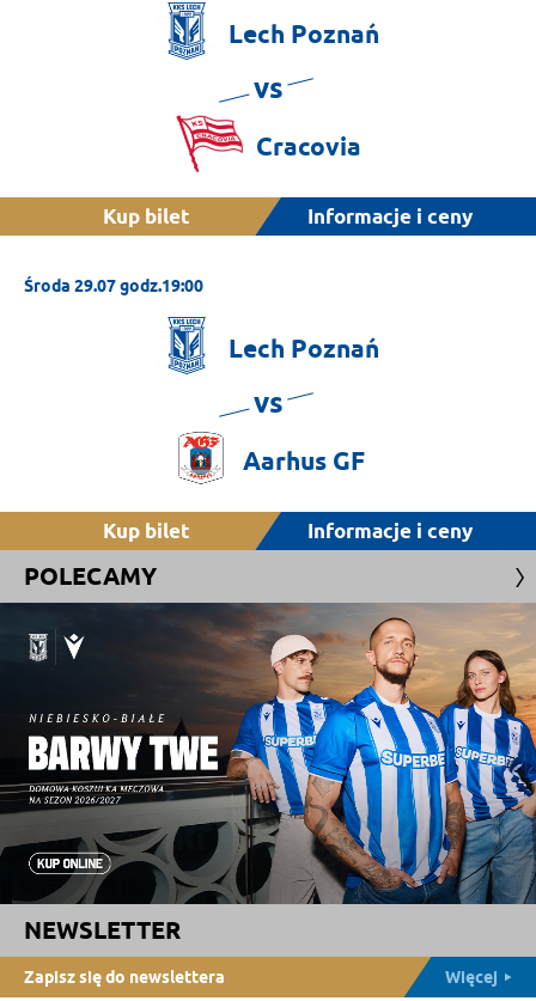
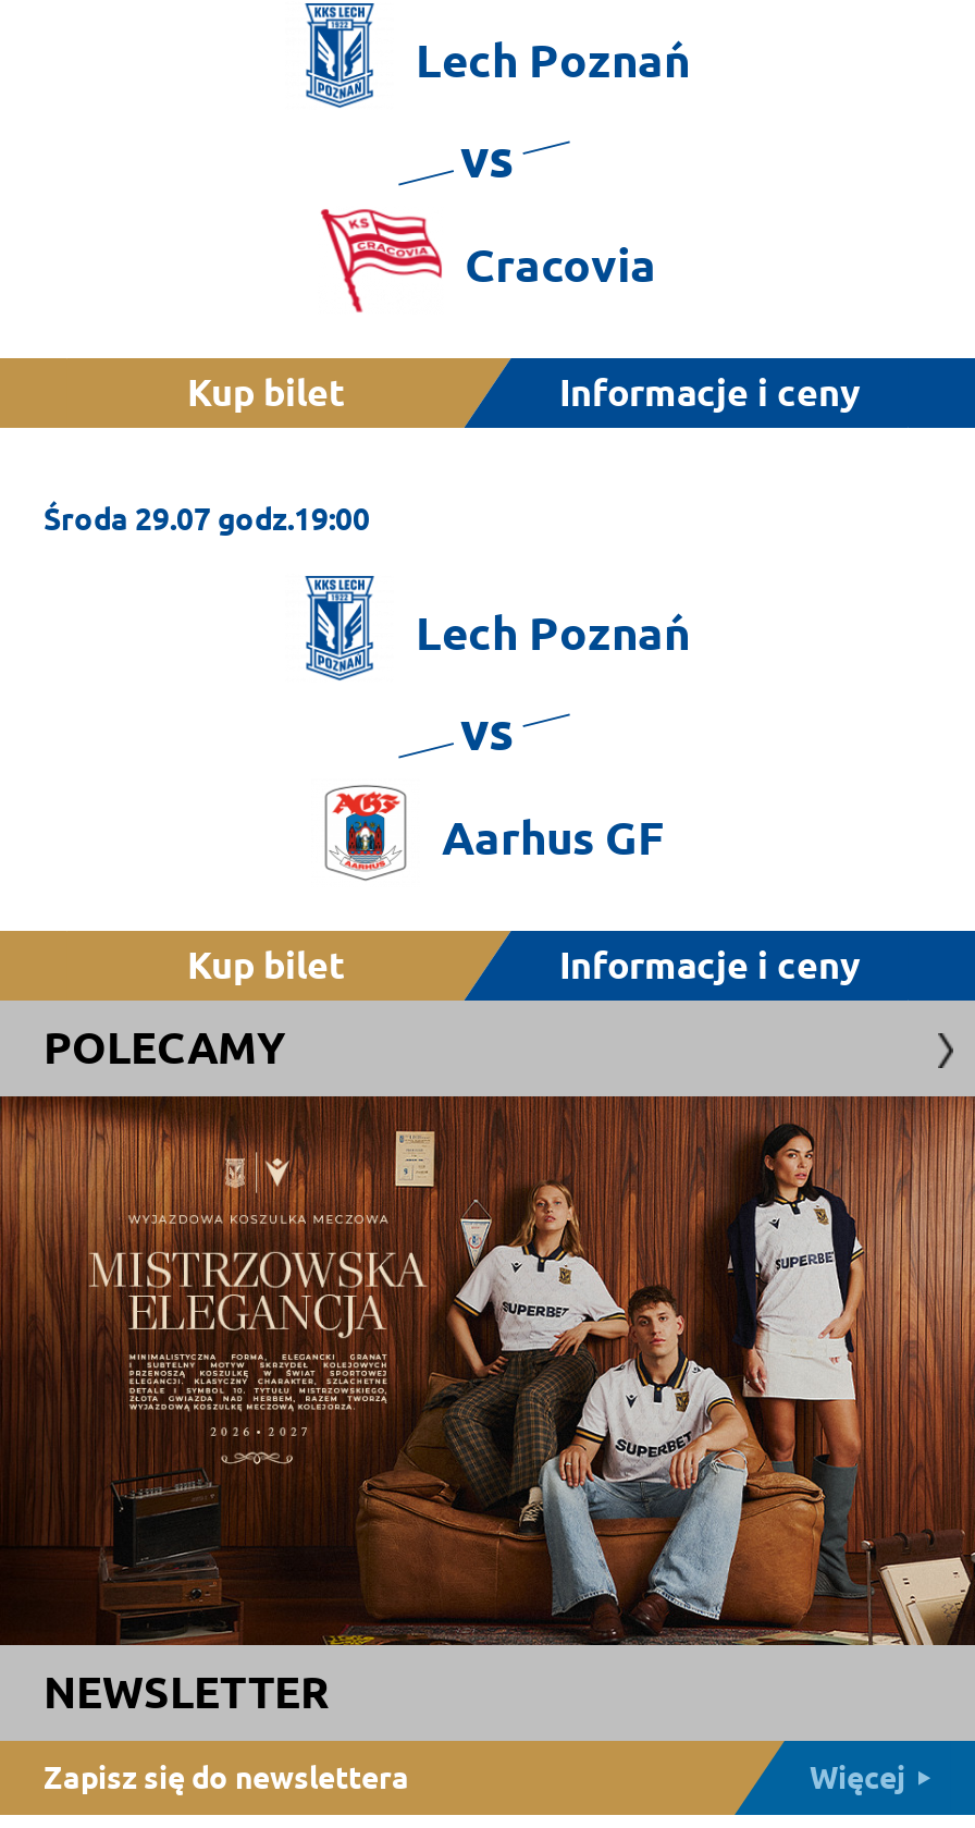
[4,603,532,905] [image] -> [7,1096,968,1647] [image]

